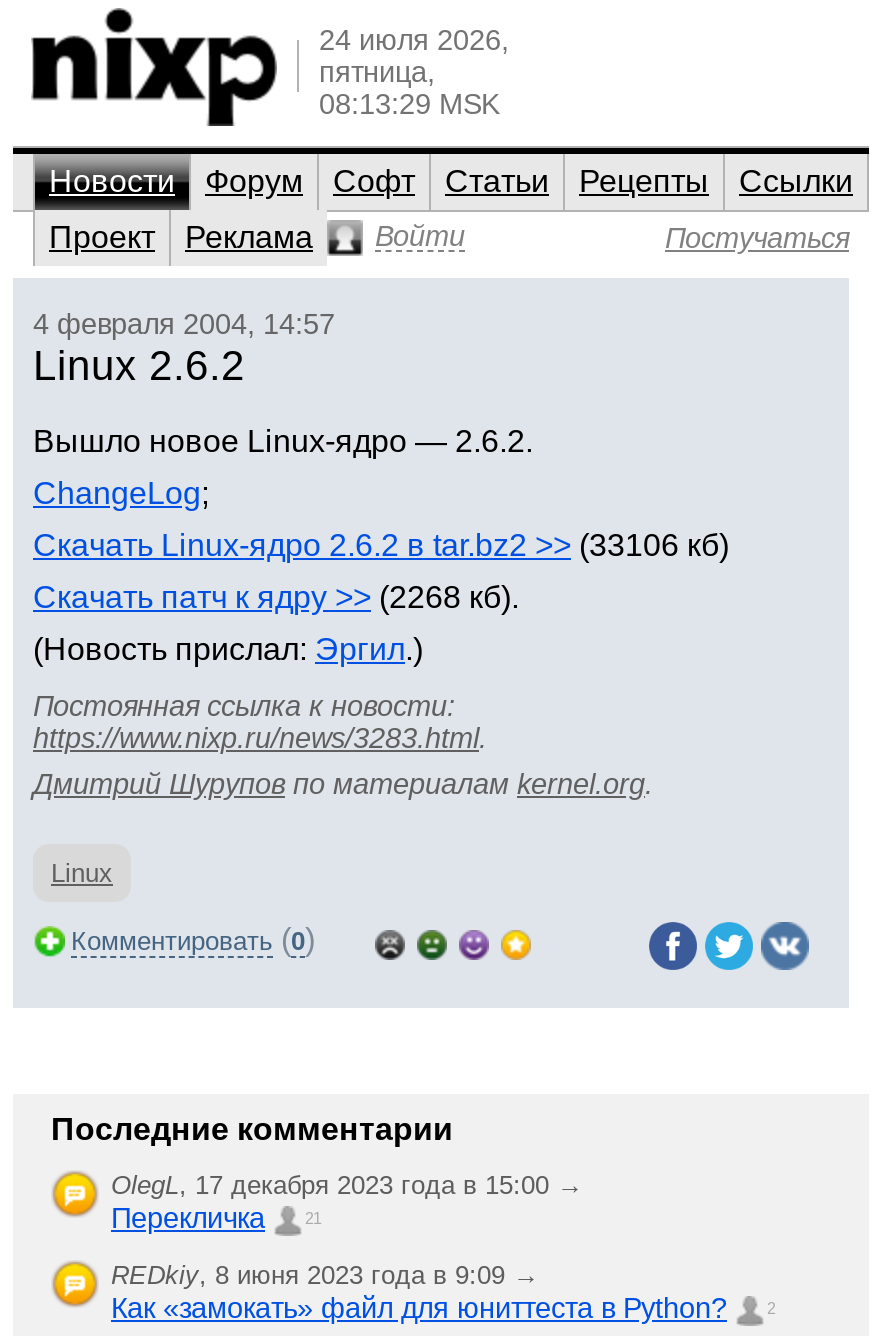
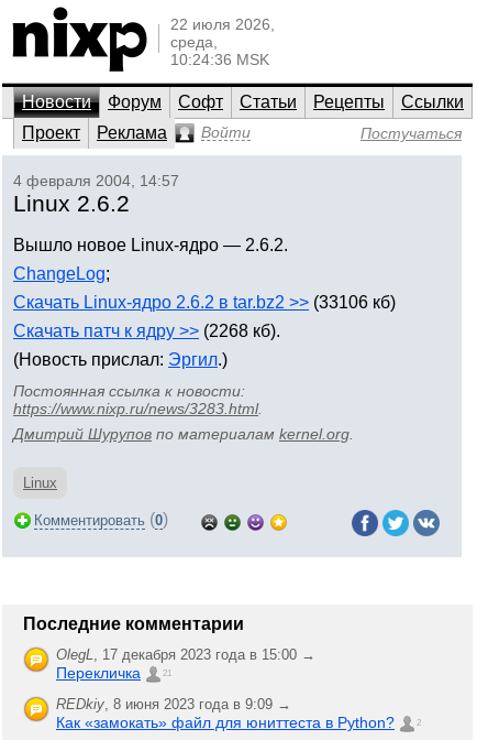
[319,24,509,120] 24 июля 2026, | пятница, | 08:13:29 MSK -> [170,15,275,68] 22 июля 2026, | среда, | 10:24:36 MSK

